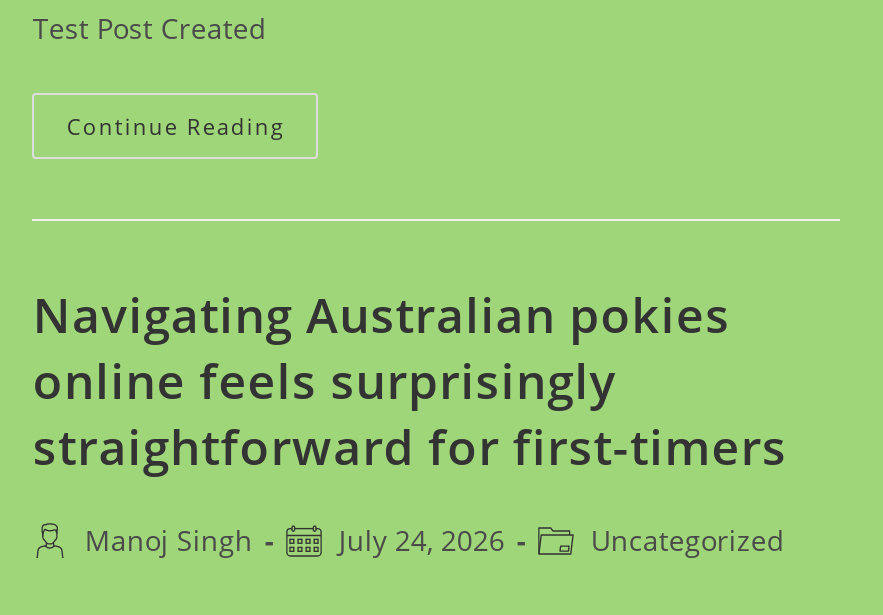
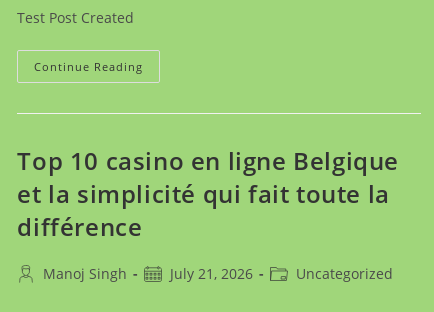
[33,281,787,479] Navigating Australian pokies | online feels surprisingly | straightforward for first-timers -> [17,144,399,243] Top 10 casino en ligne Belgique | et la simplicité qui fait toute la | différence
[339,521,505,559] July 24, 2026 -> [170,264,253,283] July 21, 2026

